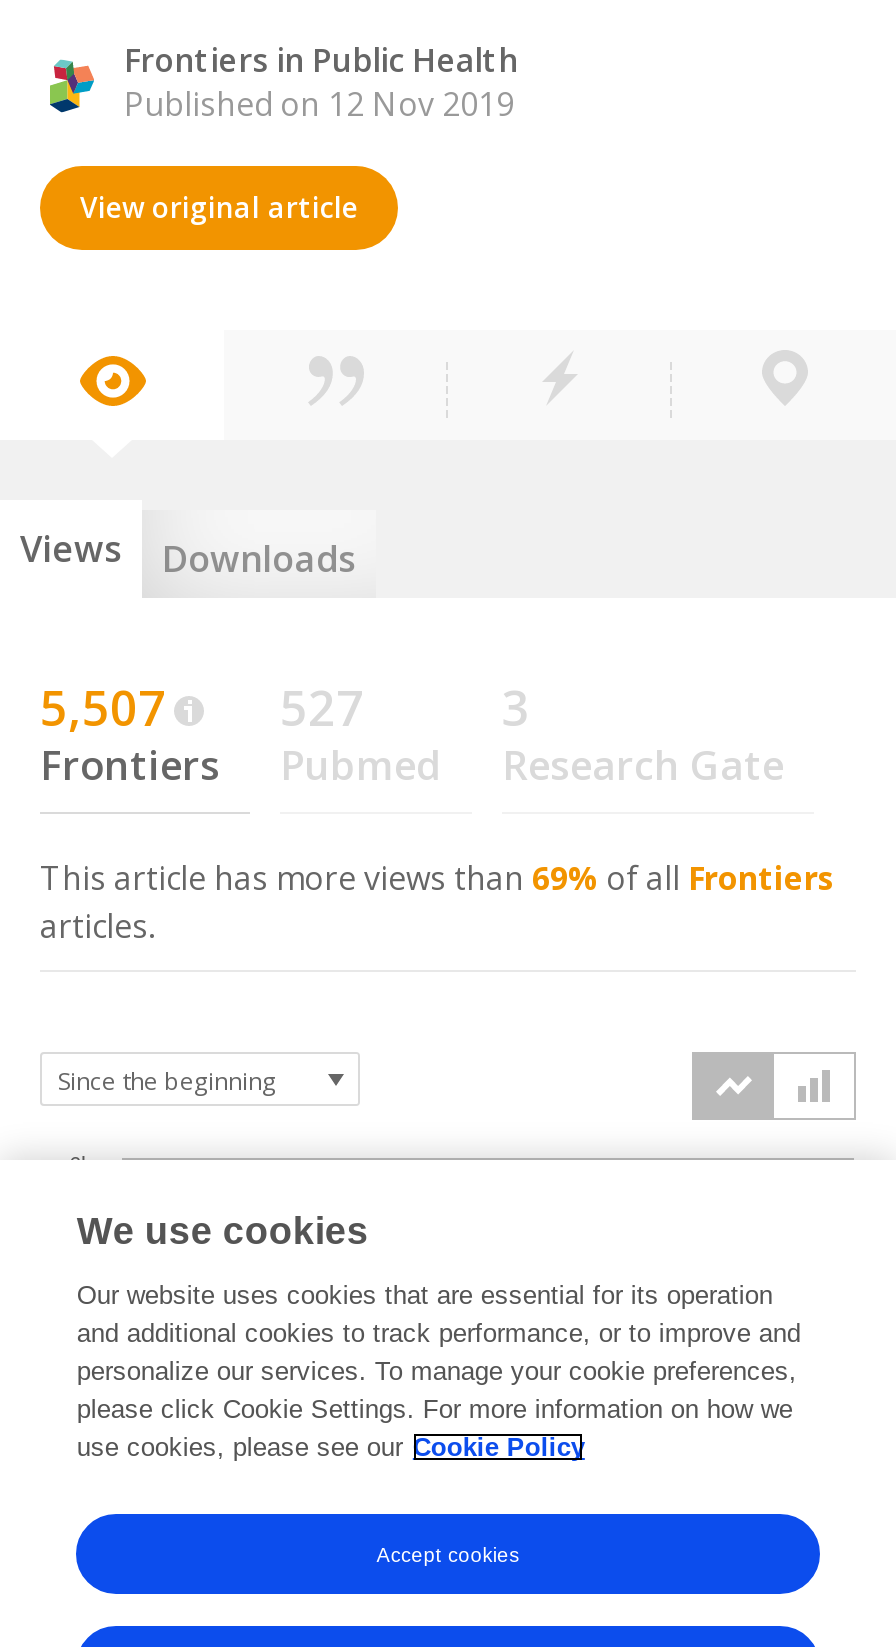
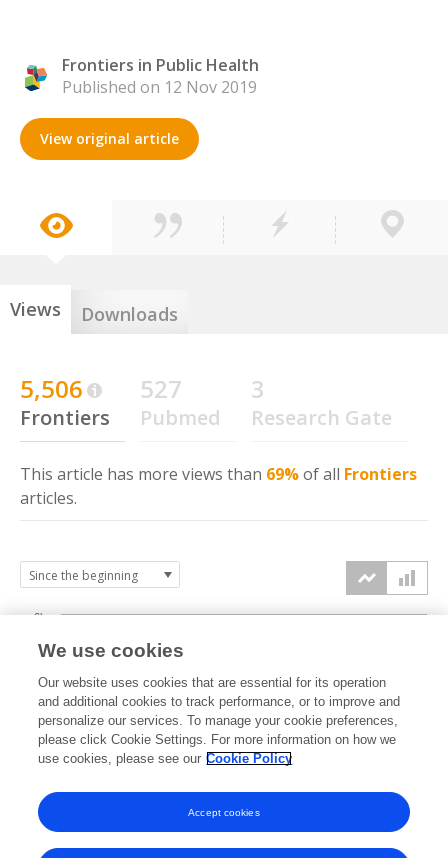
[40,674,166,740] 5,507 -> [20,372,83,405] 5,506

